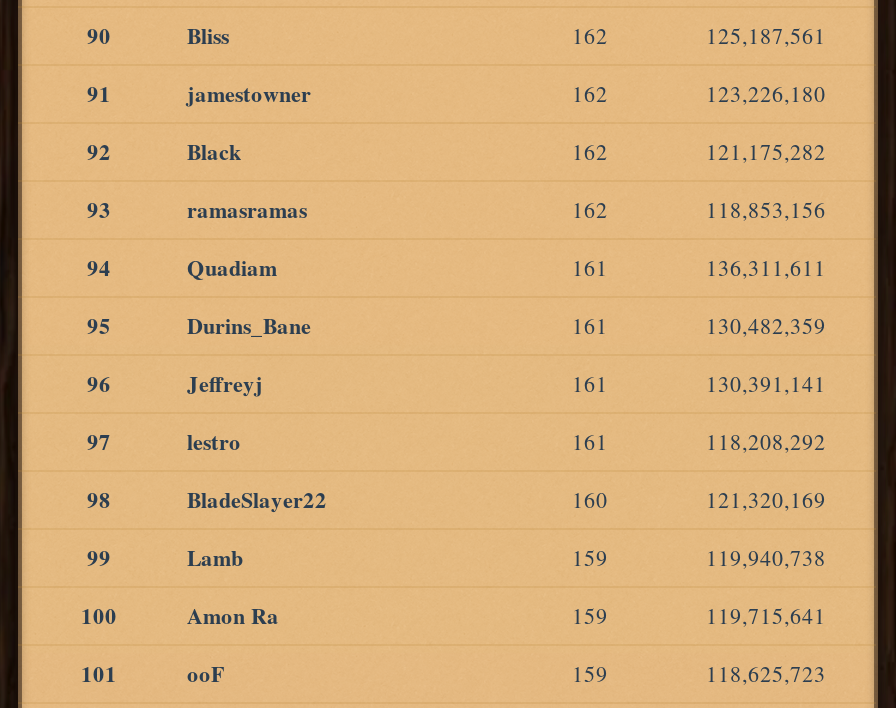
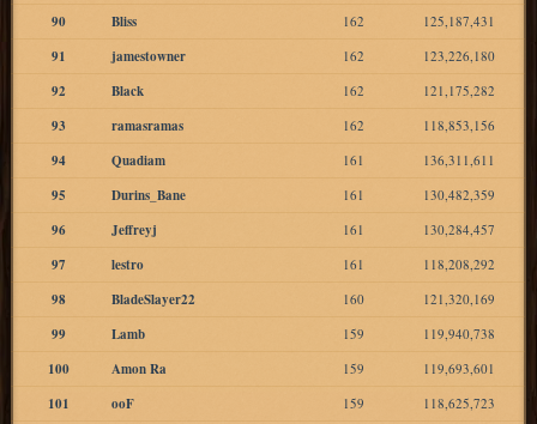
[706,20,826,50] 125,187,561 -> [423,12,495,30] 125,187,431
[706,368,826,398] 130,391,141 -> [423,220,495,238] 130,284,457
[706,600,826,630] 119,715,641 -> [423,359,495,377] 119,693,601

